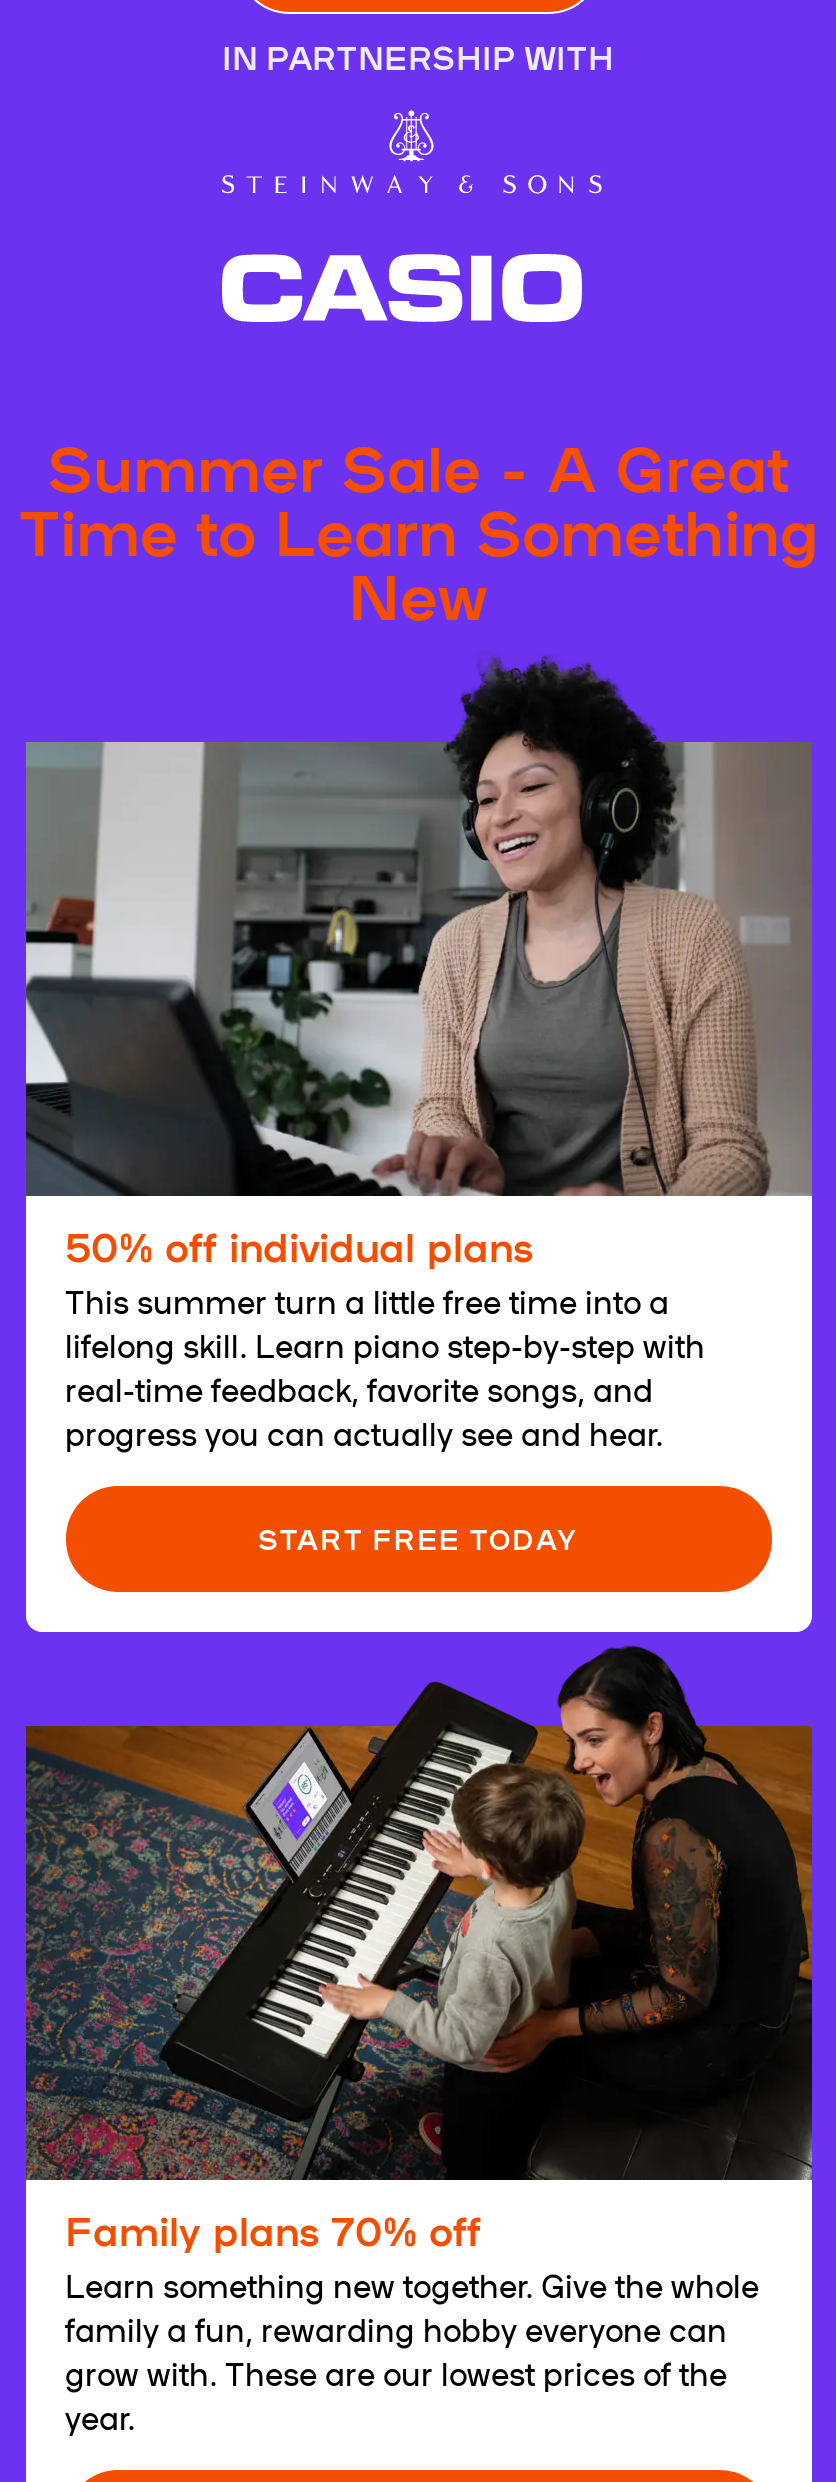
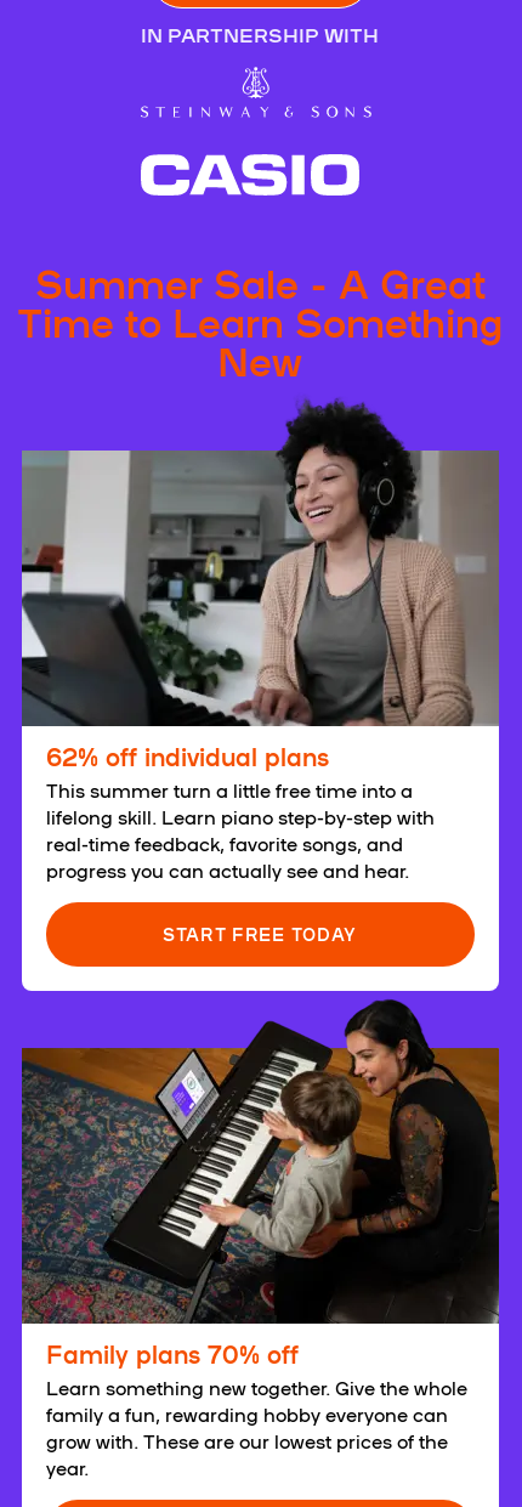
[65,1215,533,1271] 50% off individual plans -> [46,738,328,772] 62% off individual plans

